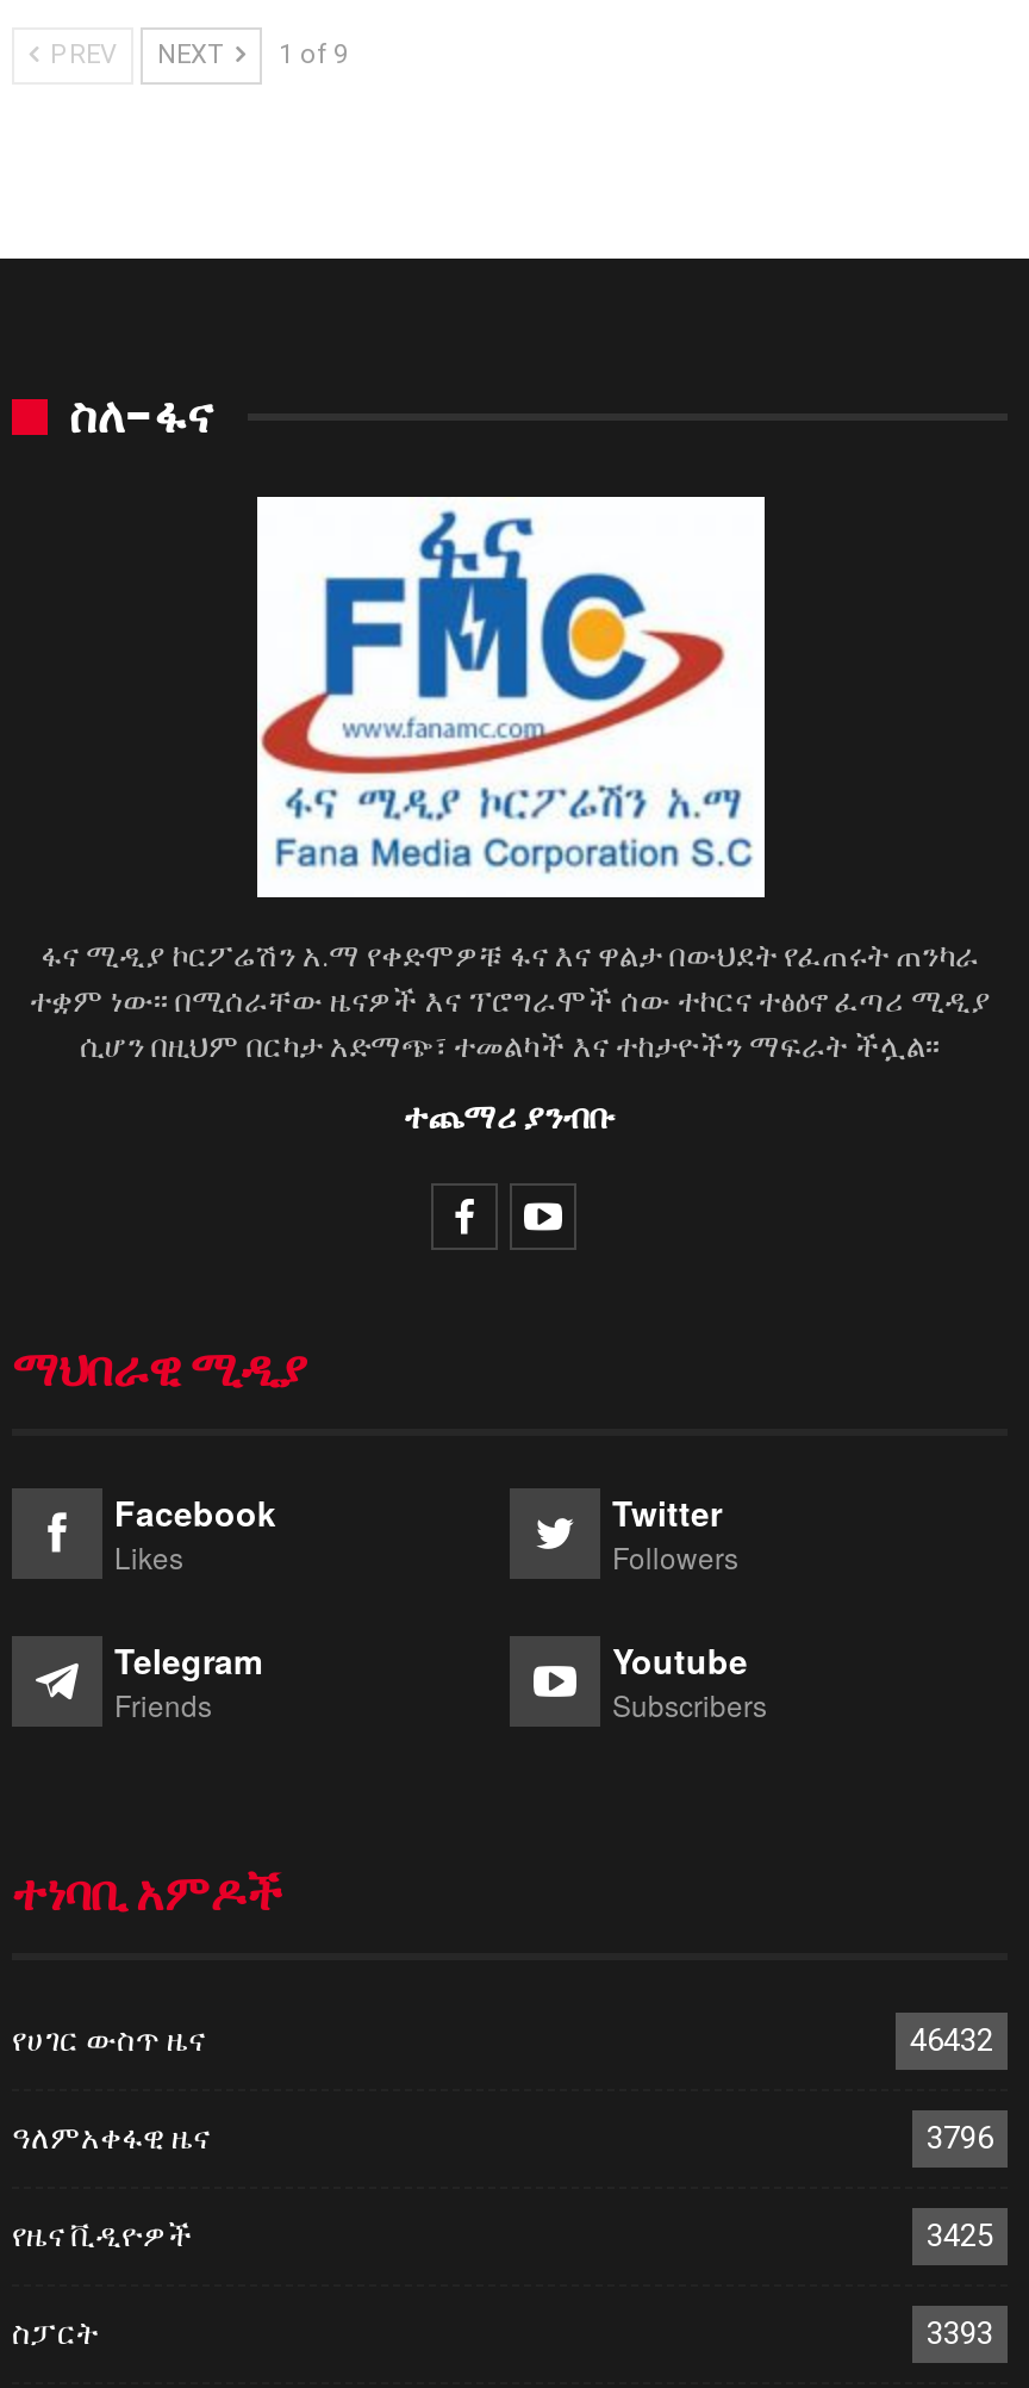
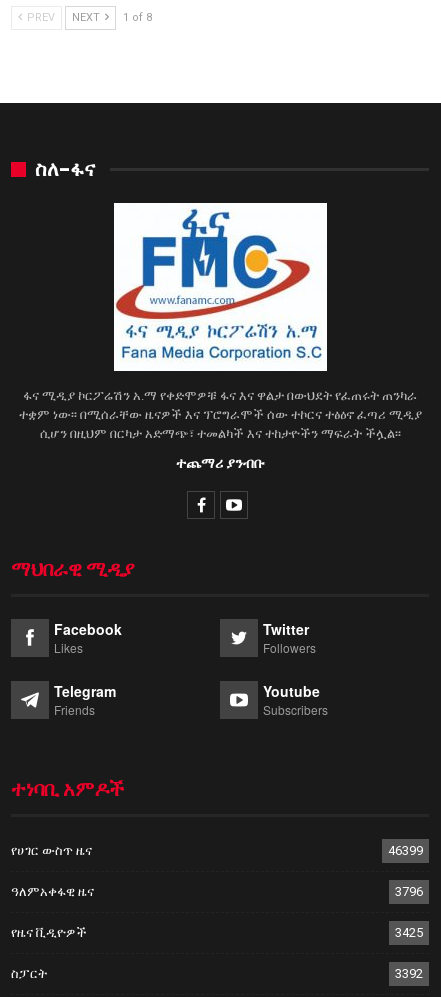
[43,39,348,70] PREV NEXT 1 of 9 -> [24,11,152,24] PREV NEXT 1 of 8
[910,2021,993,2057] 46432 -> [388,843,423,858] 46399
[927,2315,993,2350] 3393 -> [395,966,423,981] 3392

